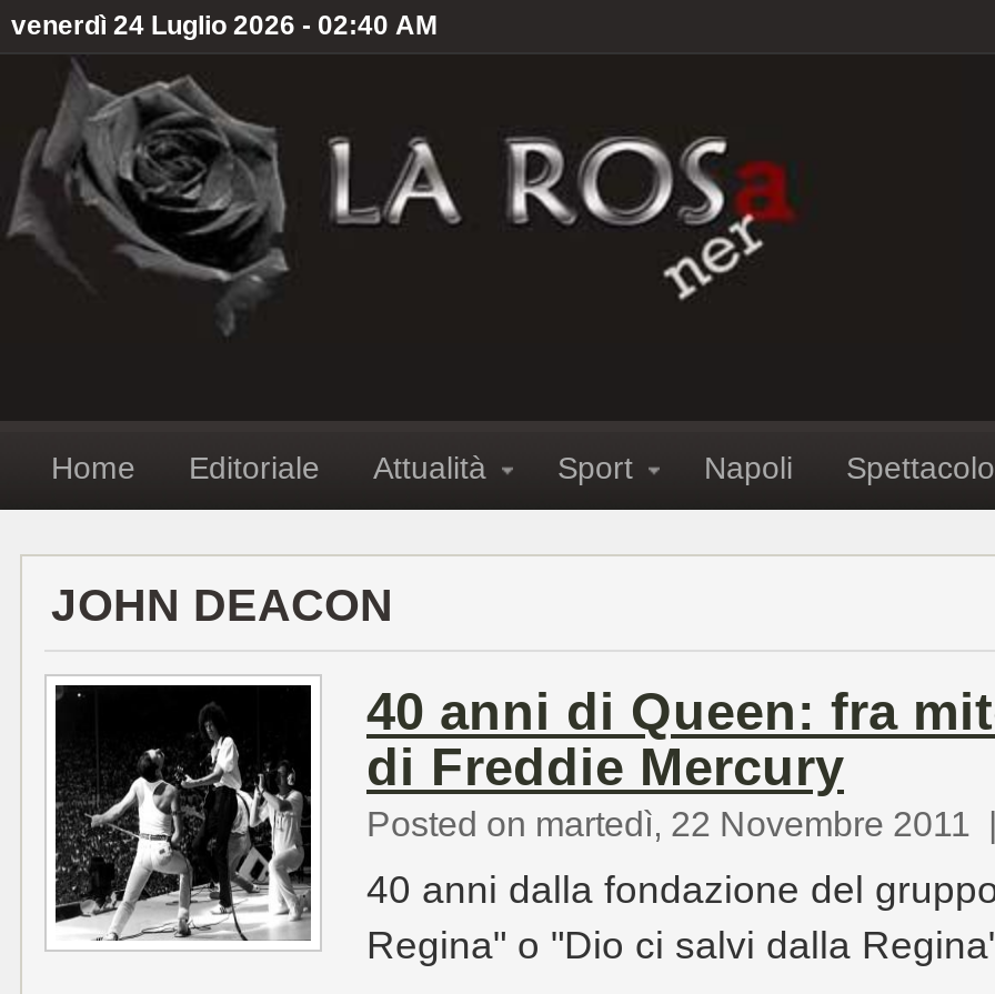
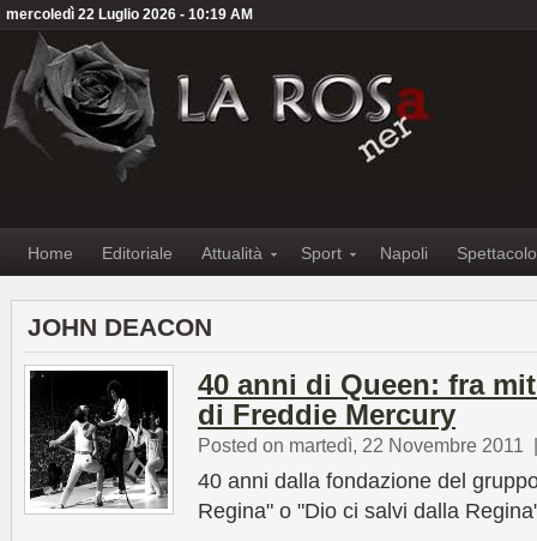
[11,10,438,41] venerdì 24 Luglio 2026 - 02:40 AM -> [6,6,253,23] mercoledì 22 Luglio 2026 - 10:19 AM

